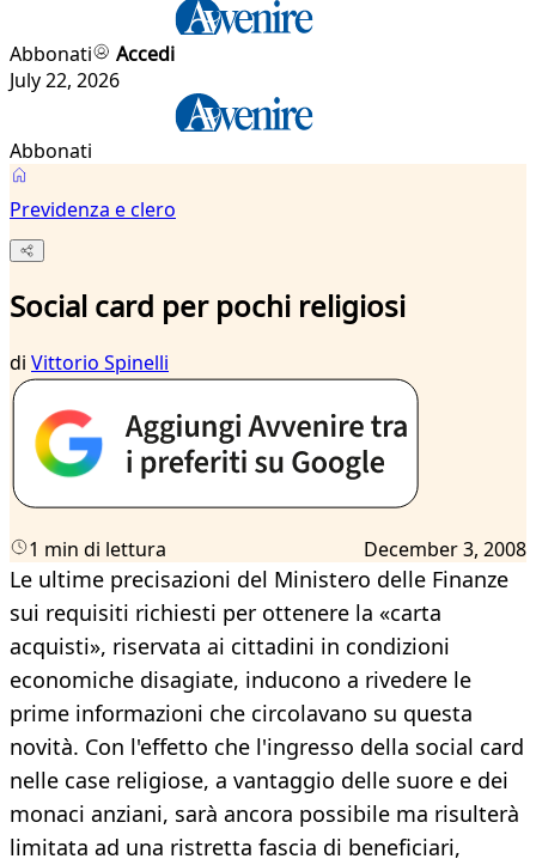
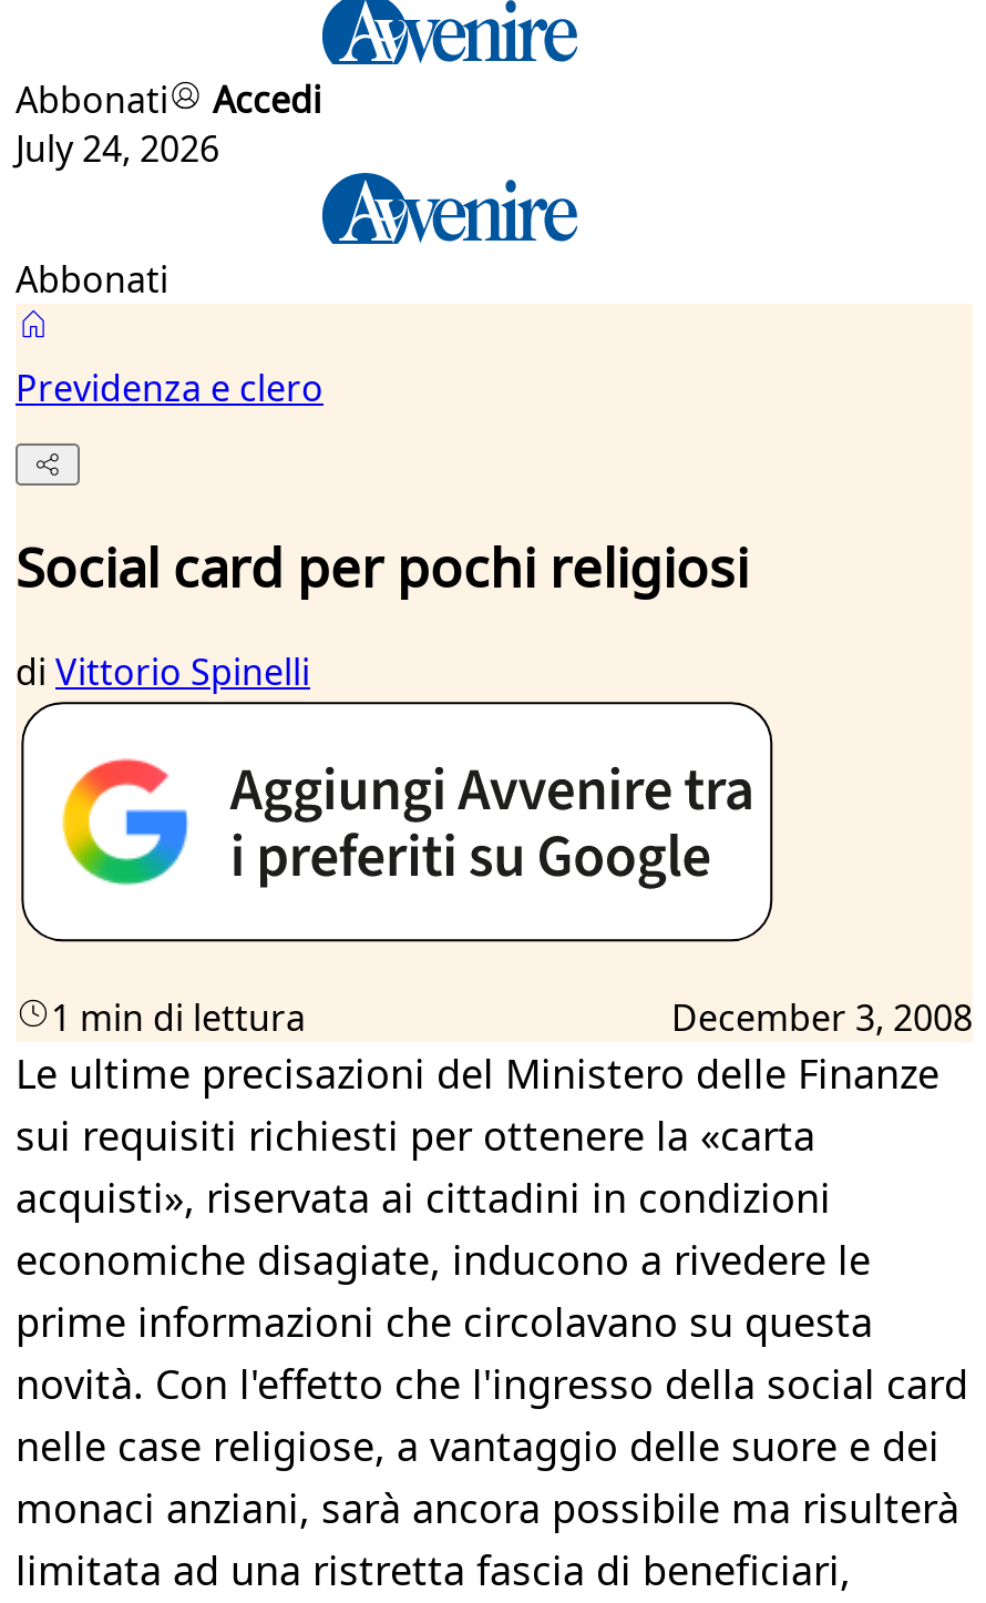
[10,67,120,93] July 22, 2026 -> [16,124,219,173] July 24, 2026

